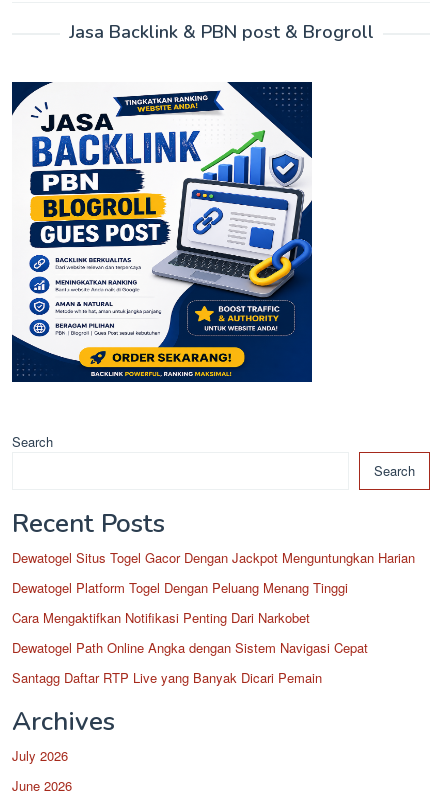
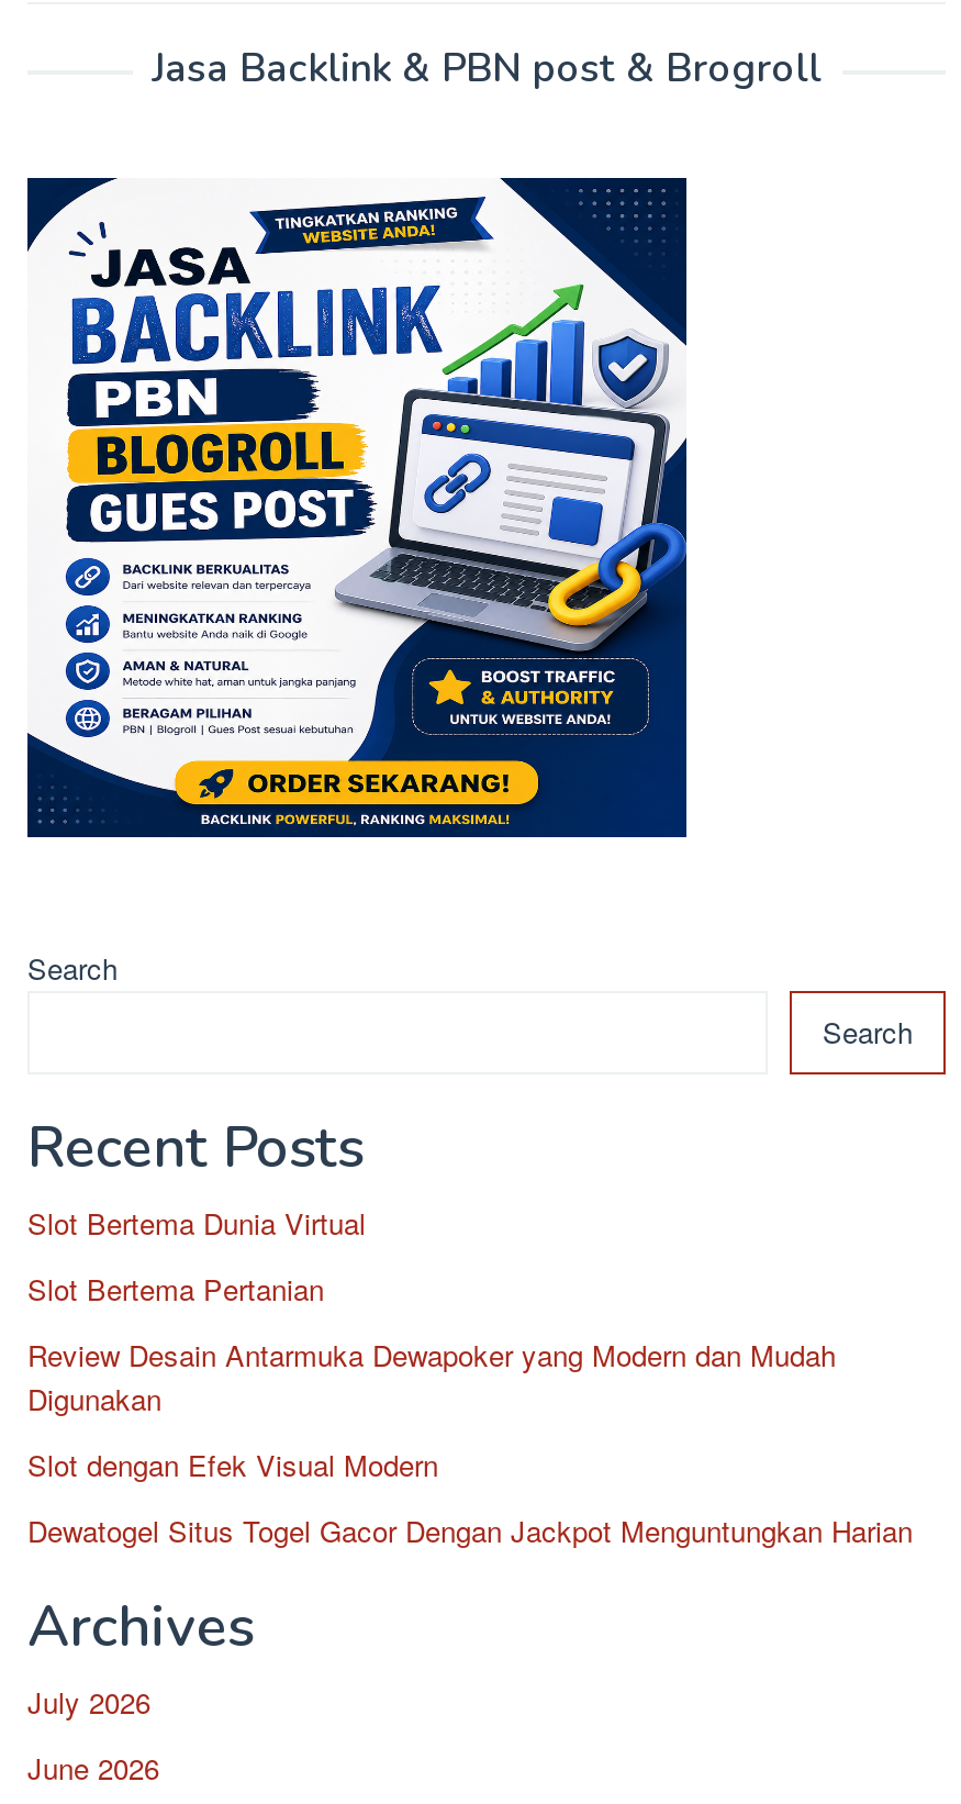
none -> [27,1202,836,1485] Slot Bertema Dunia Virtual | Slot Bertema Pertanian | Review Desain Antarmuka Dewapoker yang Modern dan Mudah | Digunakan | Slot dengan Efek Visual Modern
moved [12,548,415,567] -> [27,1510,913,1551]: Dewatogel Situs Togel Gacor Dengan Jackpot Menguntungkan Harian
[12,578,368,687] Dewatogel Platform Togel Dengan Peluang Menang Tinggi | Cara Mengaktifkan Notifikasi Penting Dari Narkobet | Dewatogel Path Online Angka dengan Sistem Navigasi Cepat | Santagg Daftar RTP Live yang Banyak Dicari Pemain -> none

